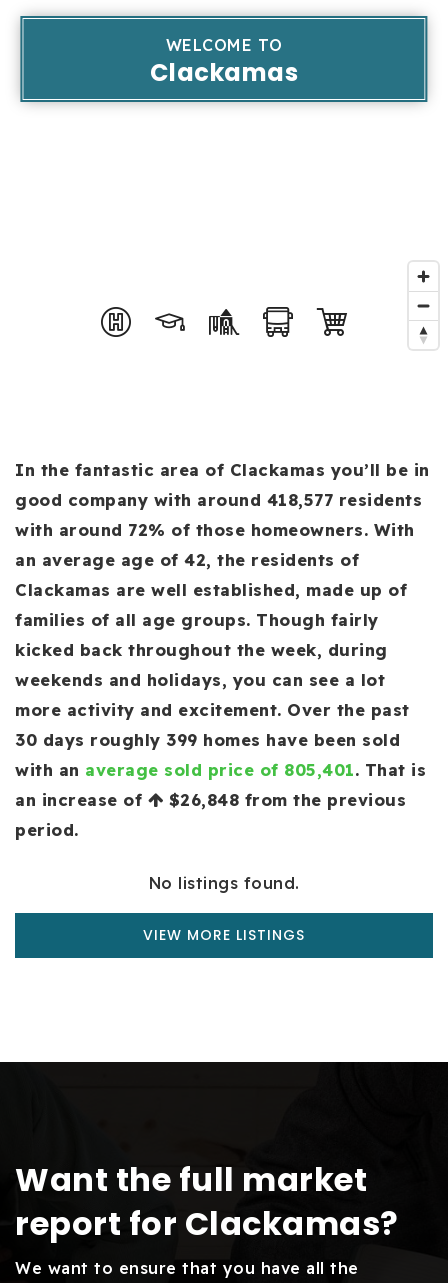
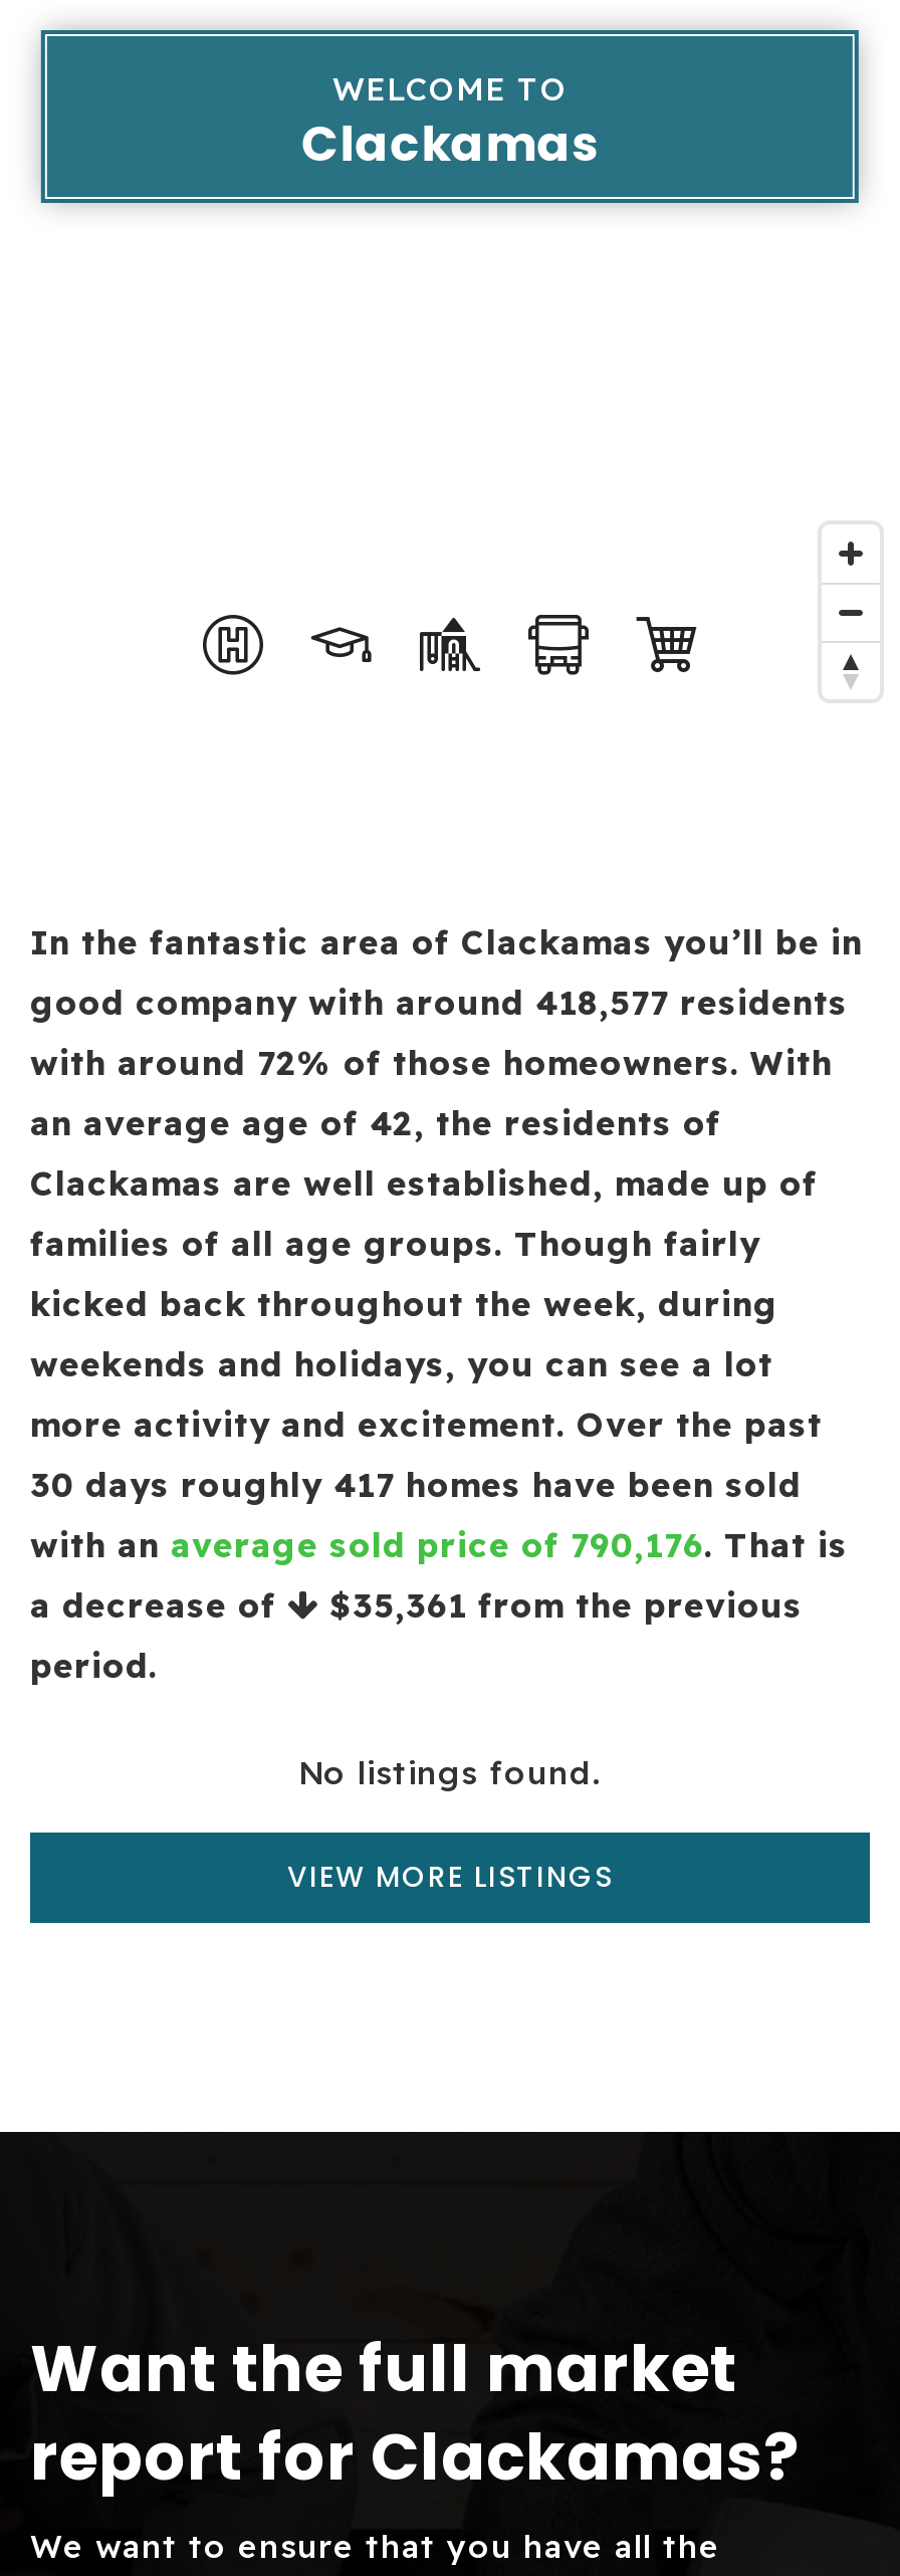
[15,729,400,750] 30 days roughly 399 homes have been sold -> [30,1463,802,1505] 30 days roughly 417 homes have been sold
[15,759,426,780] with an average sold price of 805,401. That is -> [30,1523,848,1565] with an average sold price of 790,176. That is
[15,789,147,810] an increase of -> [30,1583,287,1626] a decrease of
[163,789,406,810] $26,848 from the previous -> [318,1583,803,1626] $35,361 from the previous

